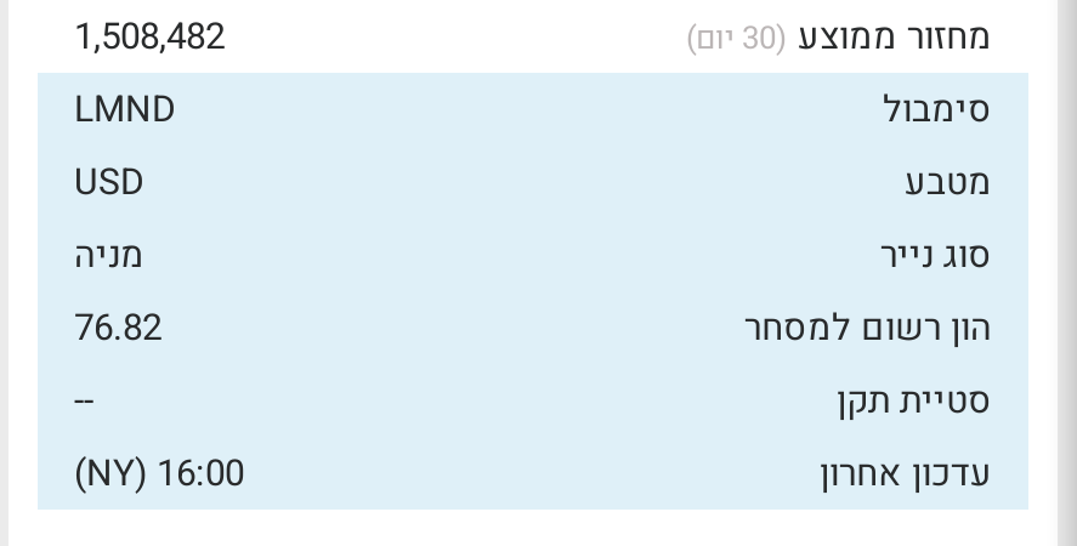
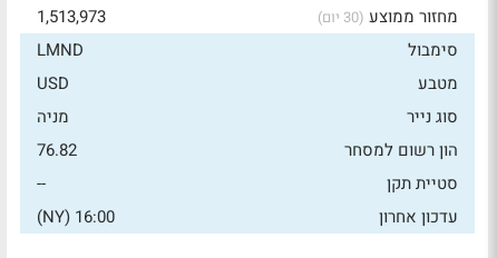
[74,10,225,64] 1,508,482 -> [37,5,106,29] 1,513,973

